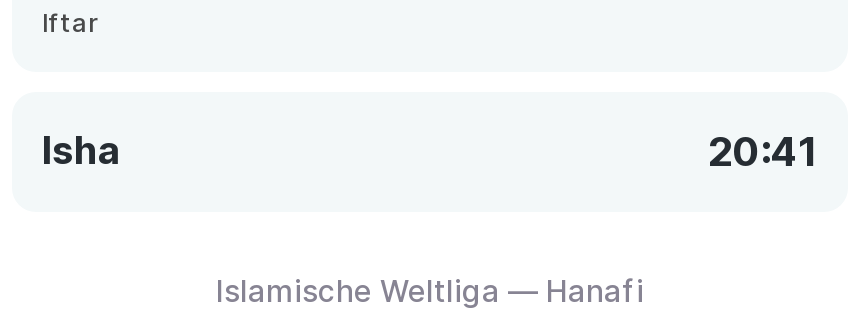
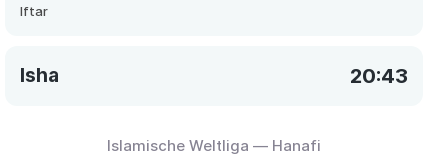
[708,128,818,176] 20:41 -> [350,64,408,88] 20:43

